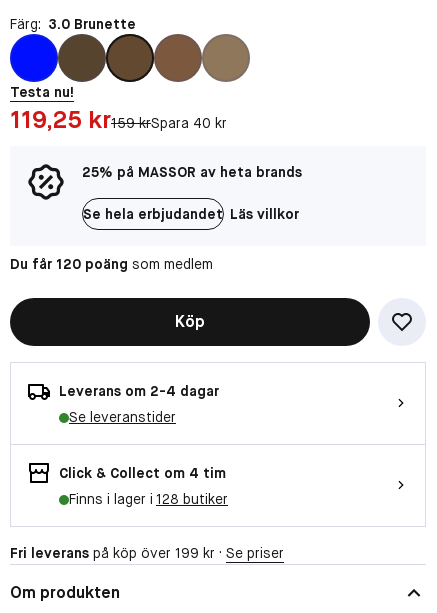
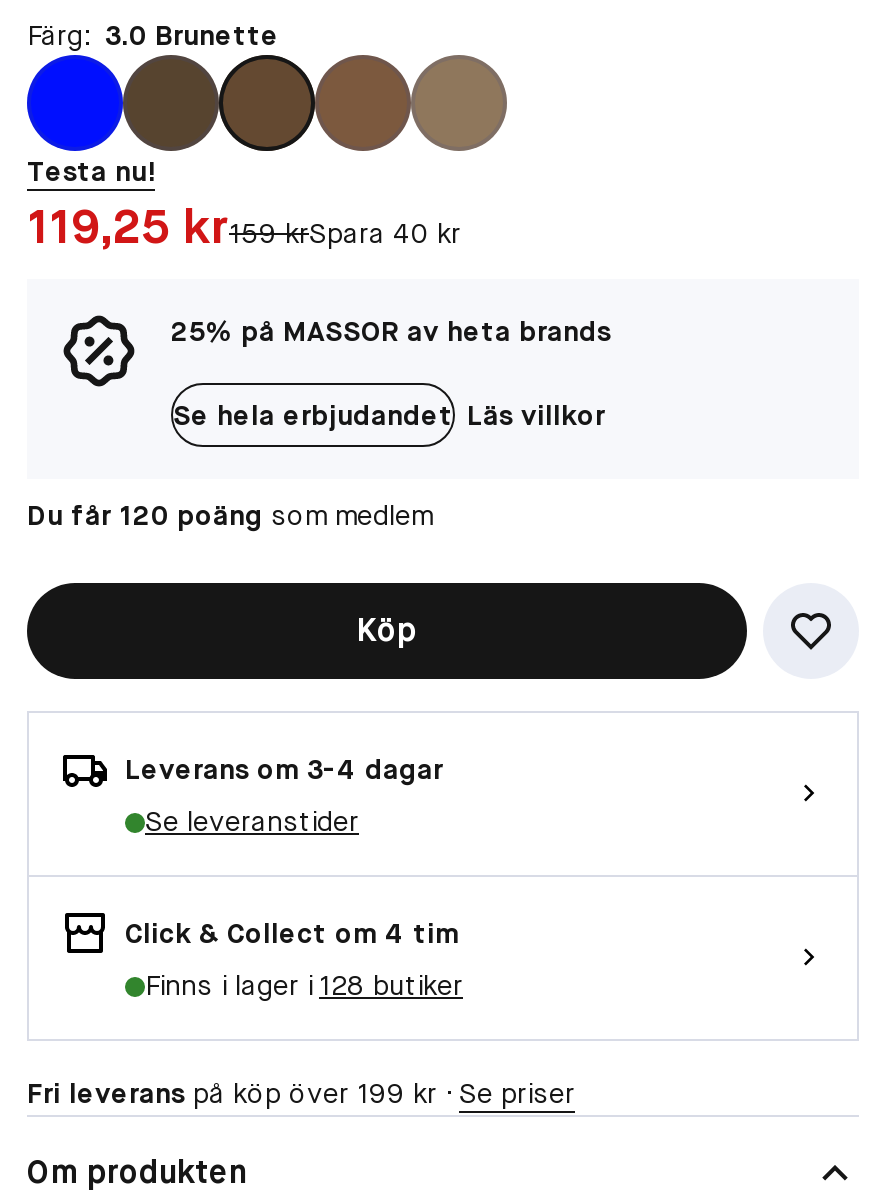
[59,382,219,400] Leverans om 2-4 dagar -> [125,751,443,787] Leverans om 3-4 dagar

